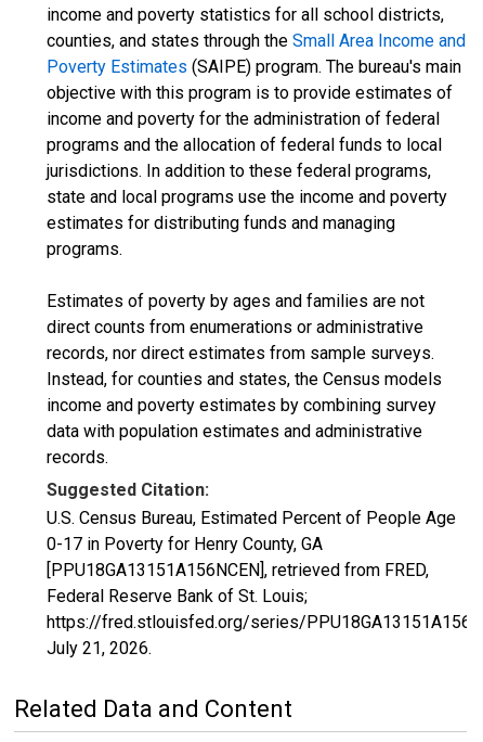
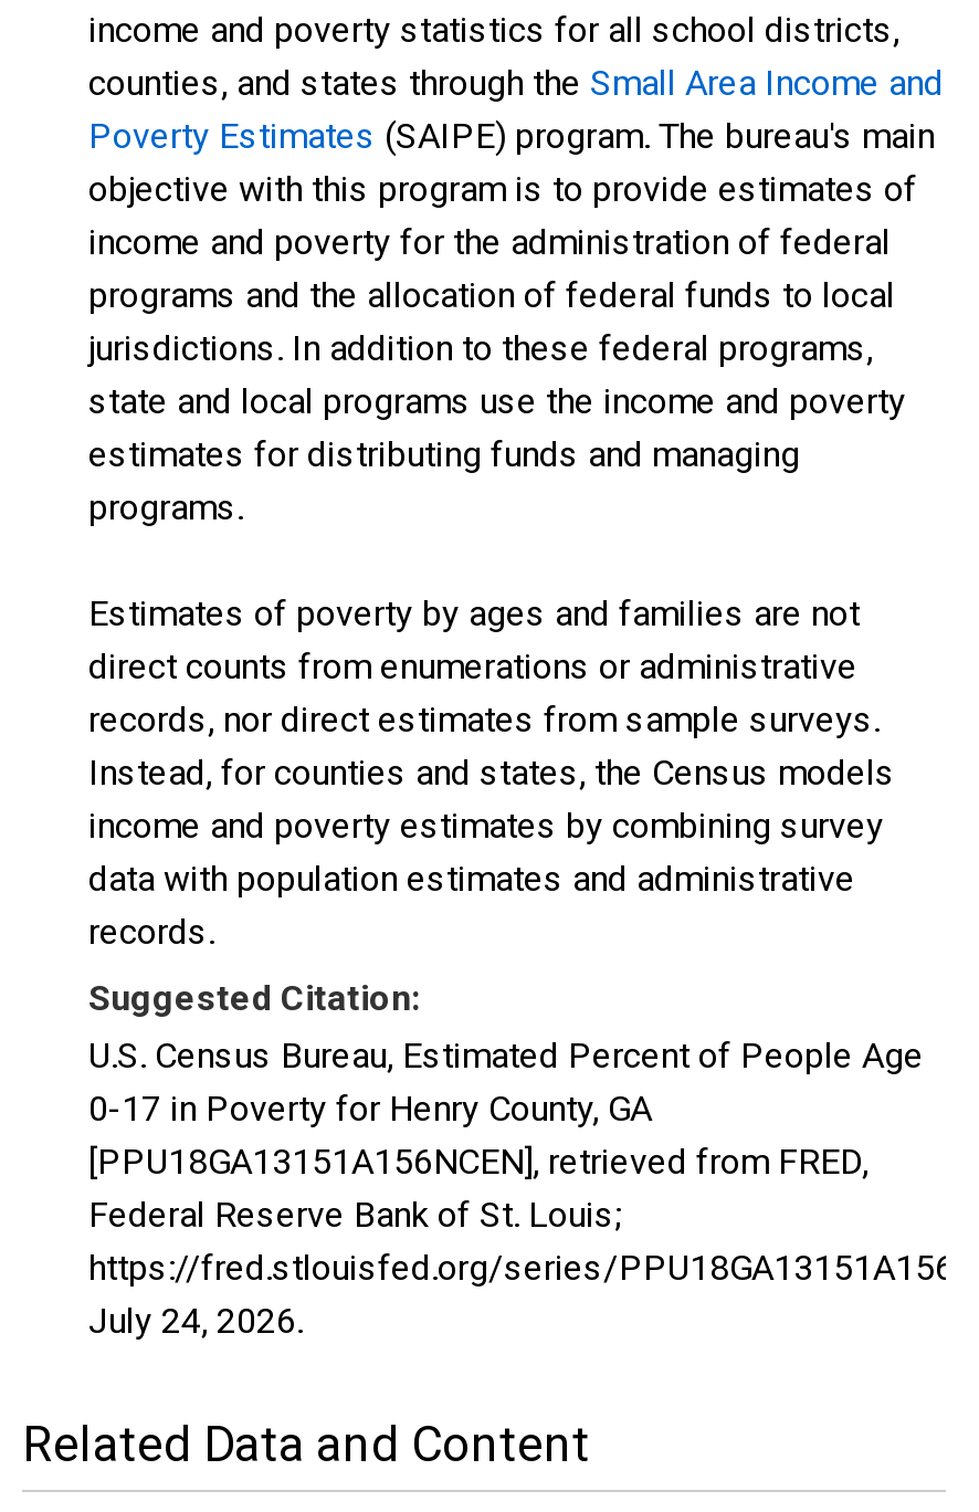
[47,638,152,658] July 21, 2026. -> [88,1300,303,1342] July 24, 2026.

